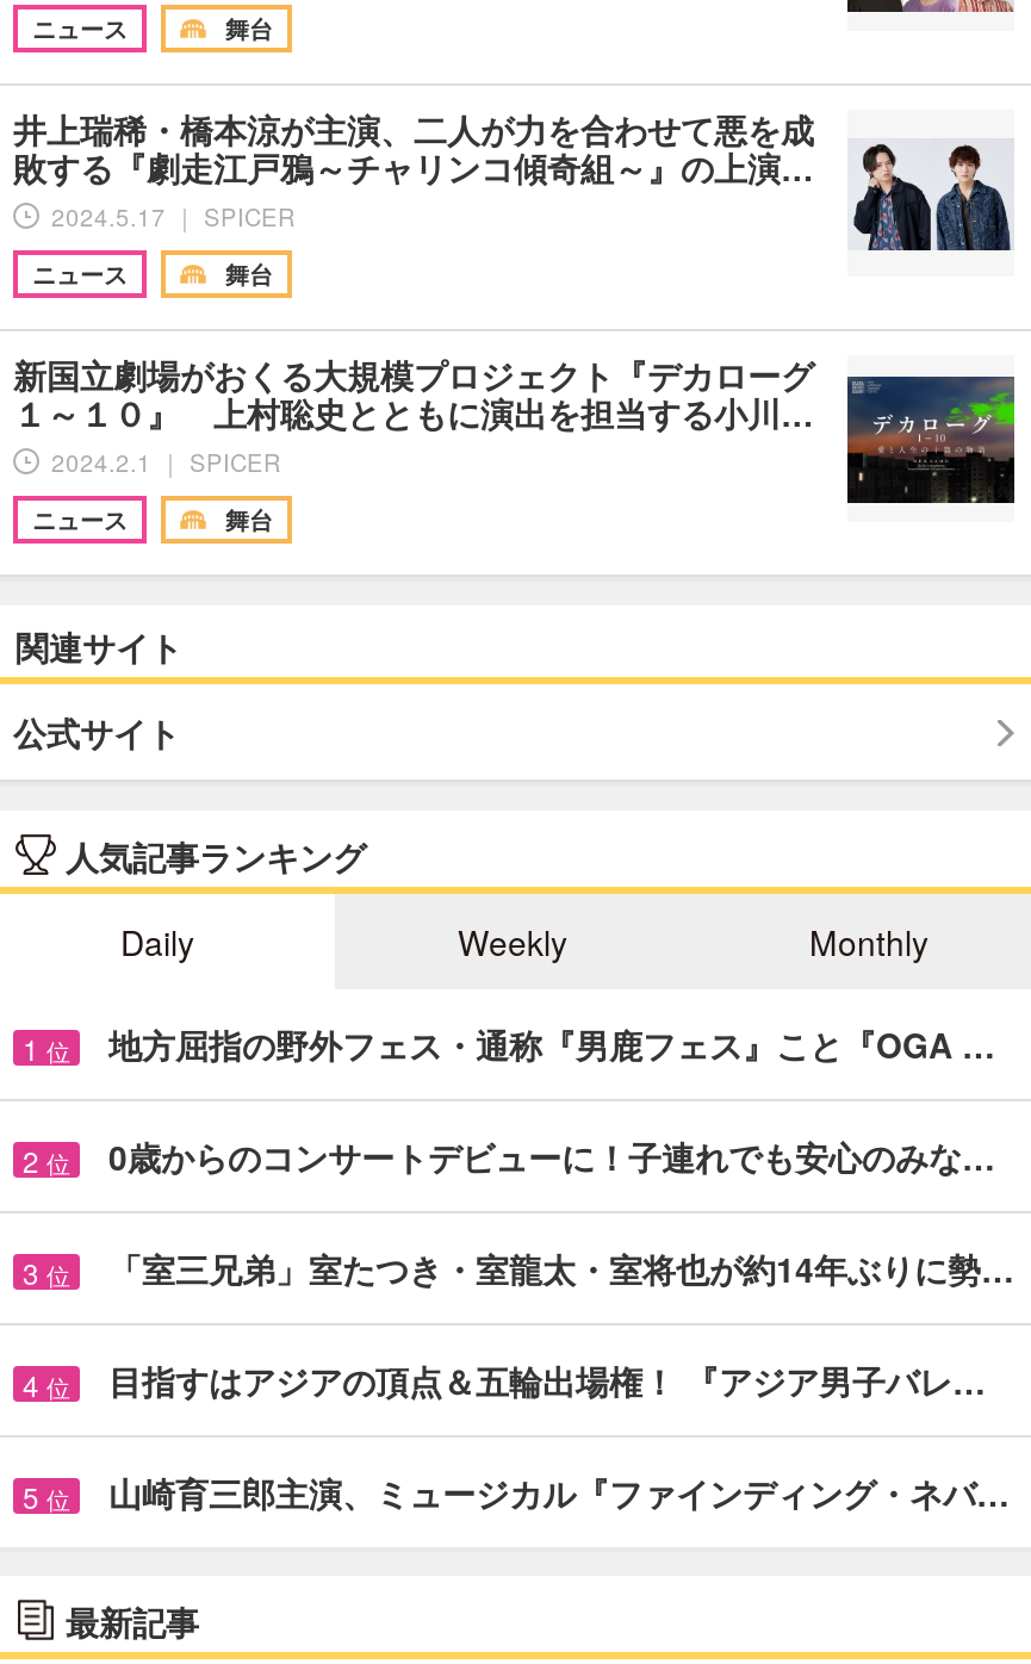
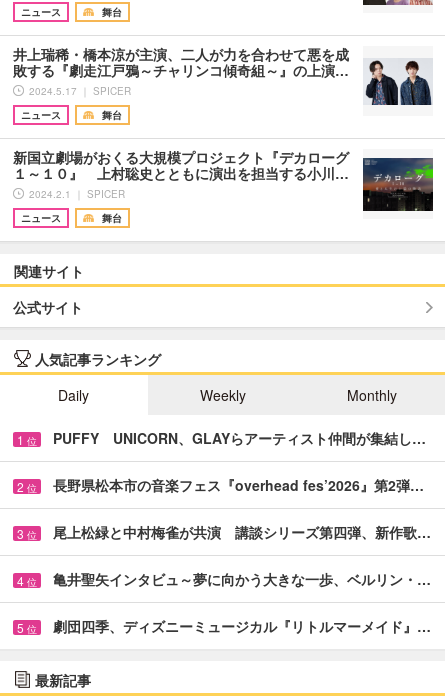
[108,1021,995,1069] 地方屈指の野外フェス・通称『男鹿フェス』こと『OGA … -> [53,428,426,448] PUFFY UNICORN、GLAYらアーティスト仲間が集結し…
[108,1133,995,1181] 0歳からのコンサートデビューに！子連れでも安心のみな… -> [53,475,424,495] 長野県松本市の音楽フェス『overhead fes’2026』第2弾…
[108,1245,1014,1293] 「室三兄弟」室たつき・室龍太・室将也が約14年ぶりに勢… -> [53,522,431,542] 尾上松緑と中村梅雀が共演 講談シリーズ第四弾、新作歌…
[108,1357,986,1405] 目指すはアジアの頂点＆五輪出場権！ 『アジア男子バレ… -> [53,569,431,589] 亀井聖矢インタビュ～夢に向かう大きな一歩、ベルリン・…
[108,1469,1010,1517] 山崎育三郎主演、ミュージカル『ファインディング・ネバ… -> [53,616,431,636] 劇団四季、ディズニーミュージカル『リトルマーメイド』…

